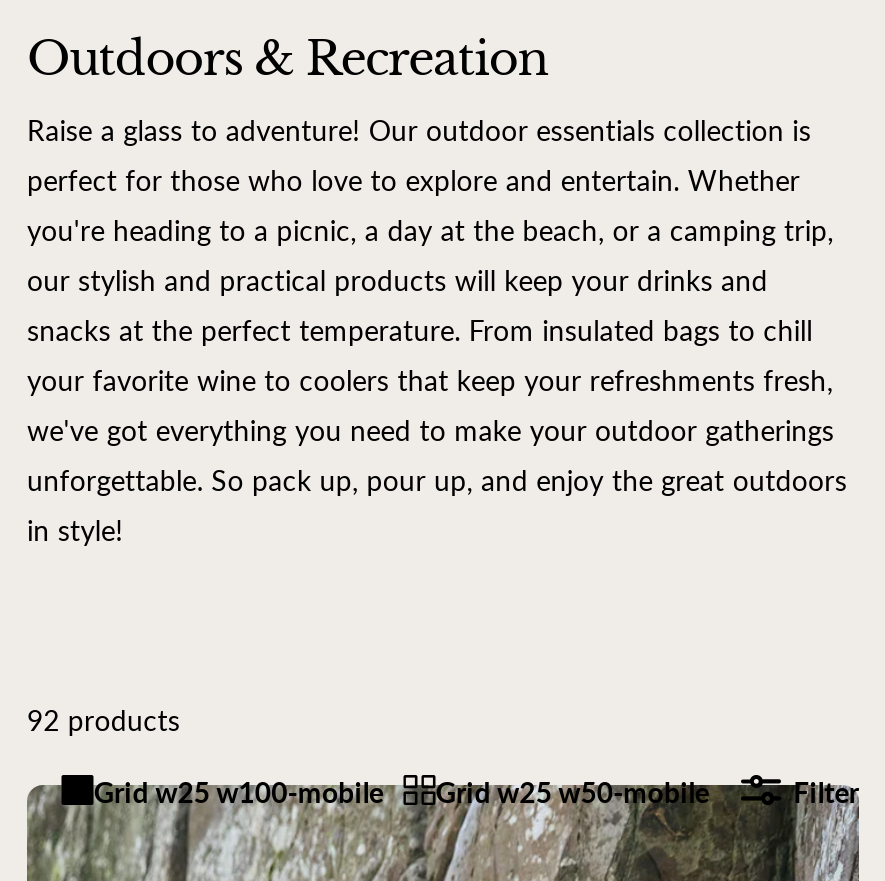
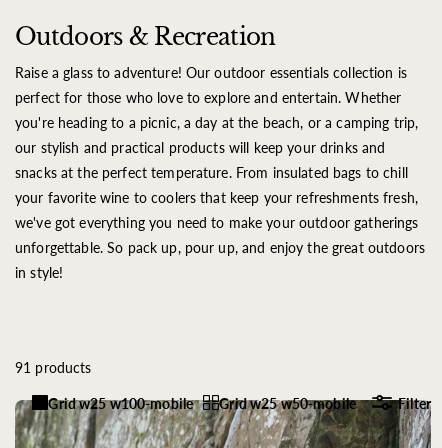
[27,704,180,738] 92 products -> [15,359,91,376] 91 products

